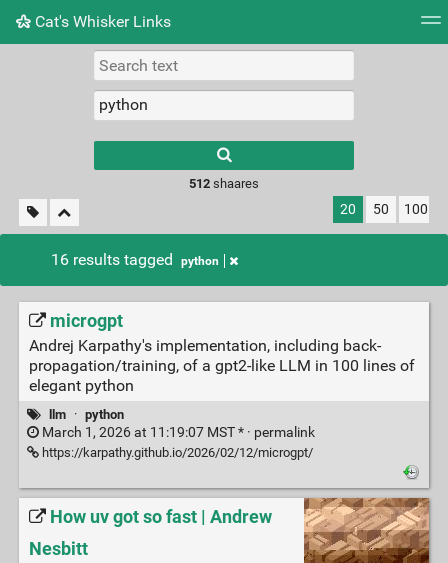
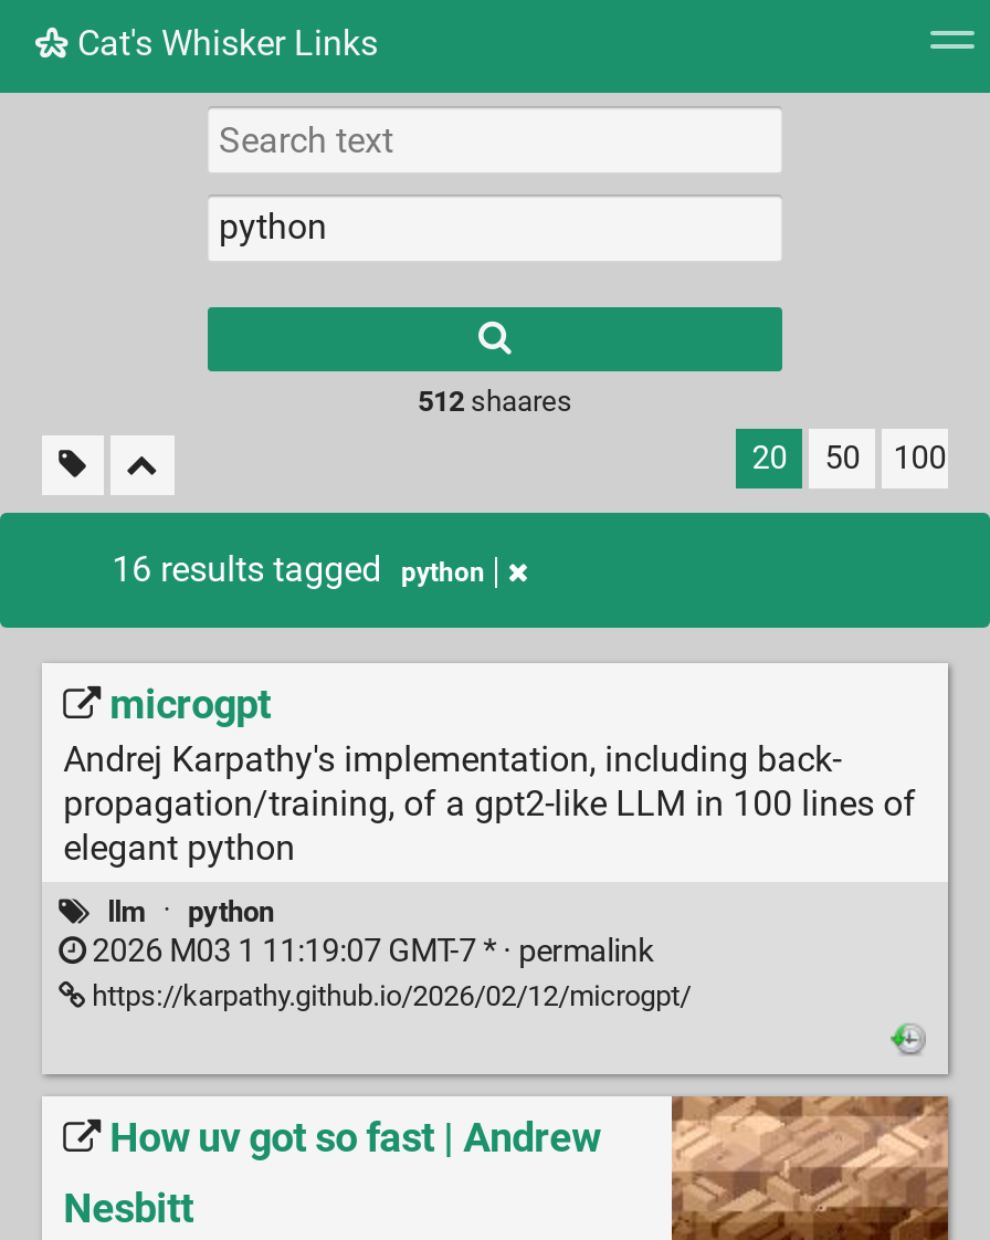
[39,424,315,441] March 1, 2026 at 11:19:07 MST * · permalink -> [86,932,653,970] 2026 M03 1 11:19:07 GMT-7 * · permalink

